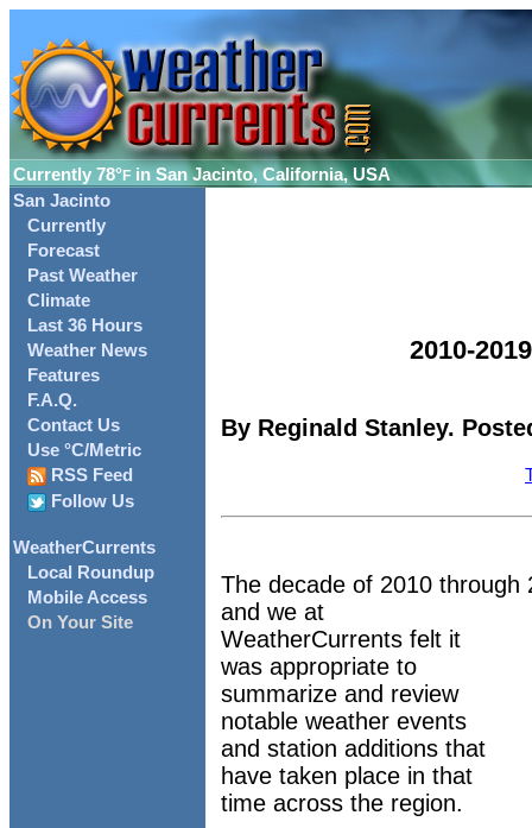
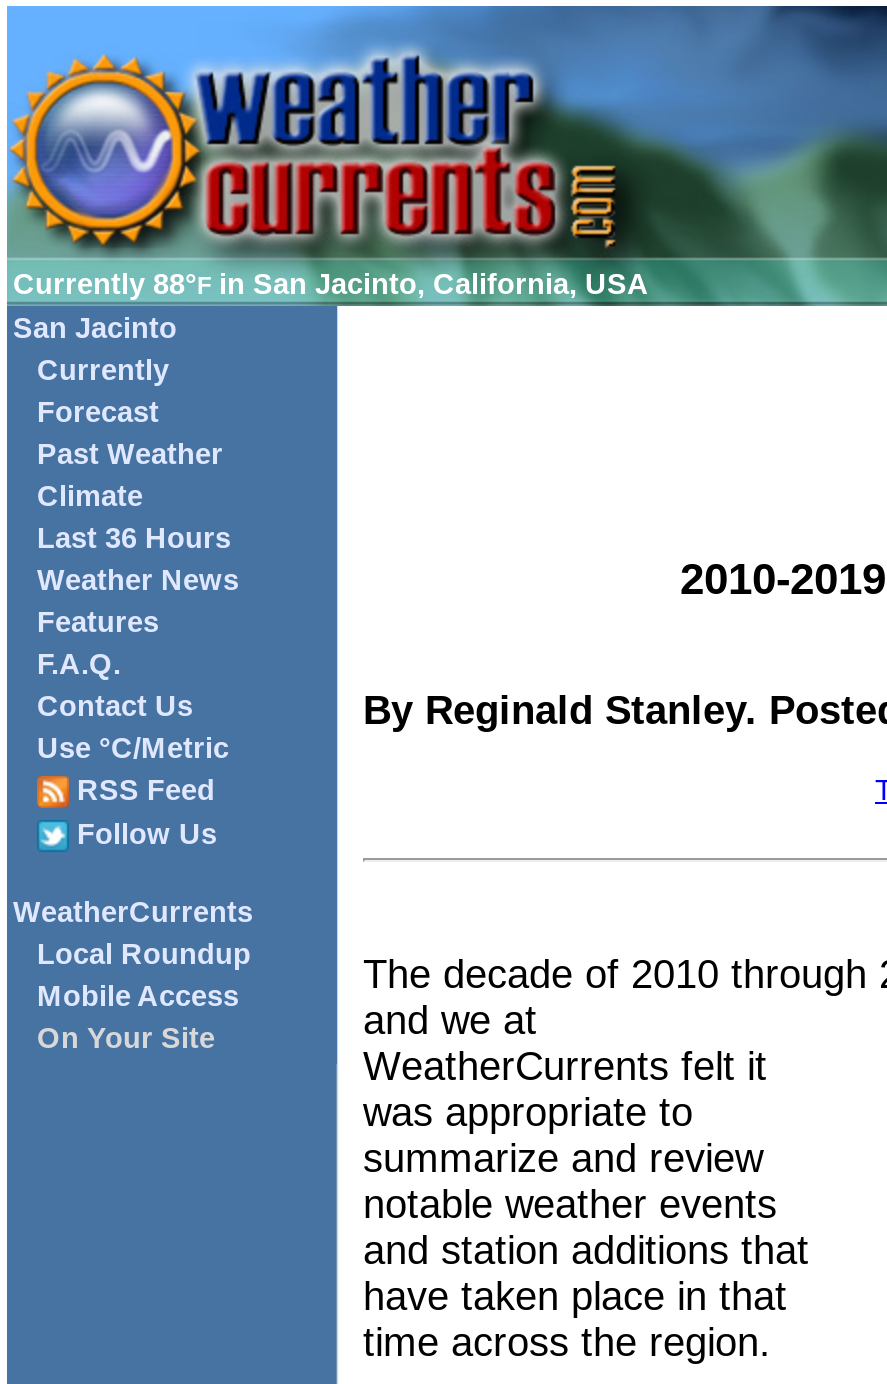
[13,165,391,184] Currently 78°F in San Jacinto, California, USA -> [13,268,649,300] Currently 88°F in San Jacinto, California, USA

